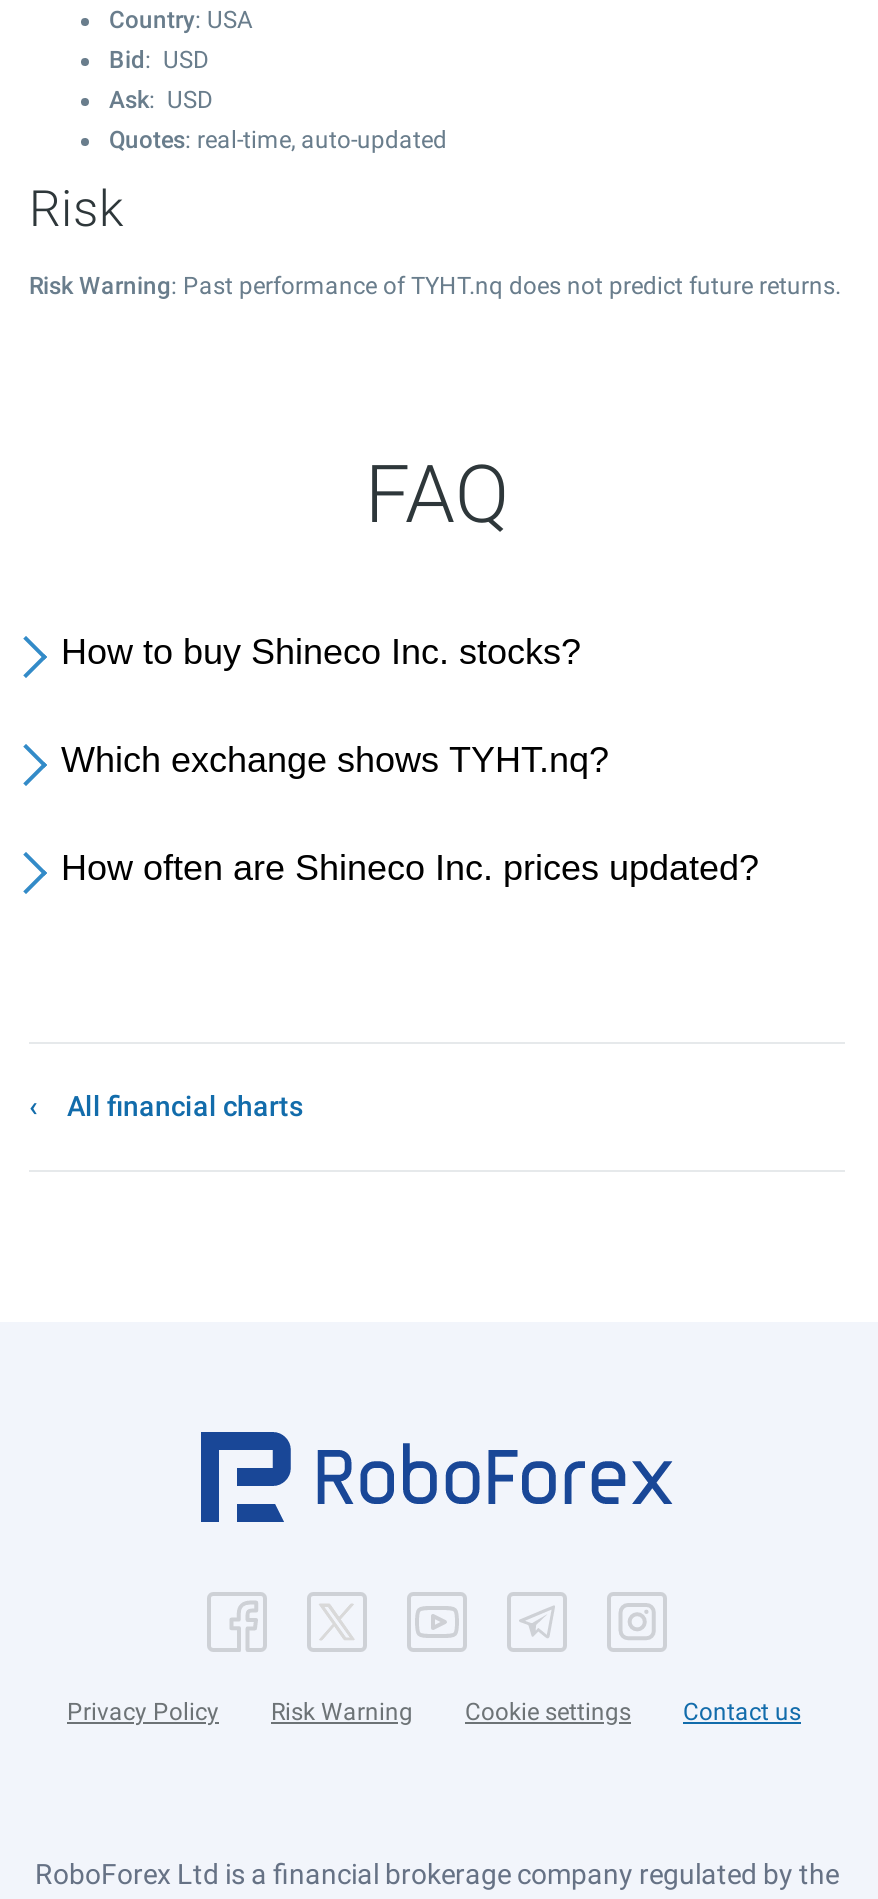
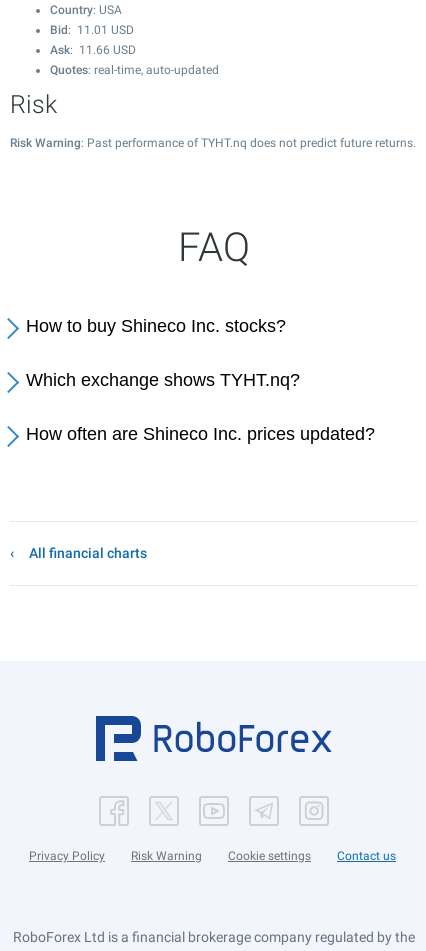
[109,46,213,114] Bid: USD | Ask: USD -> [50,23,136,57] Bid: 11.01 USD | Ask: 11.66 USD

